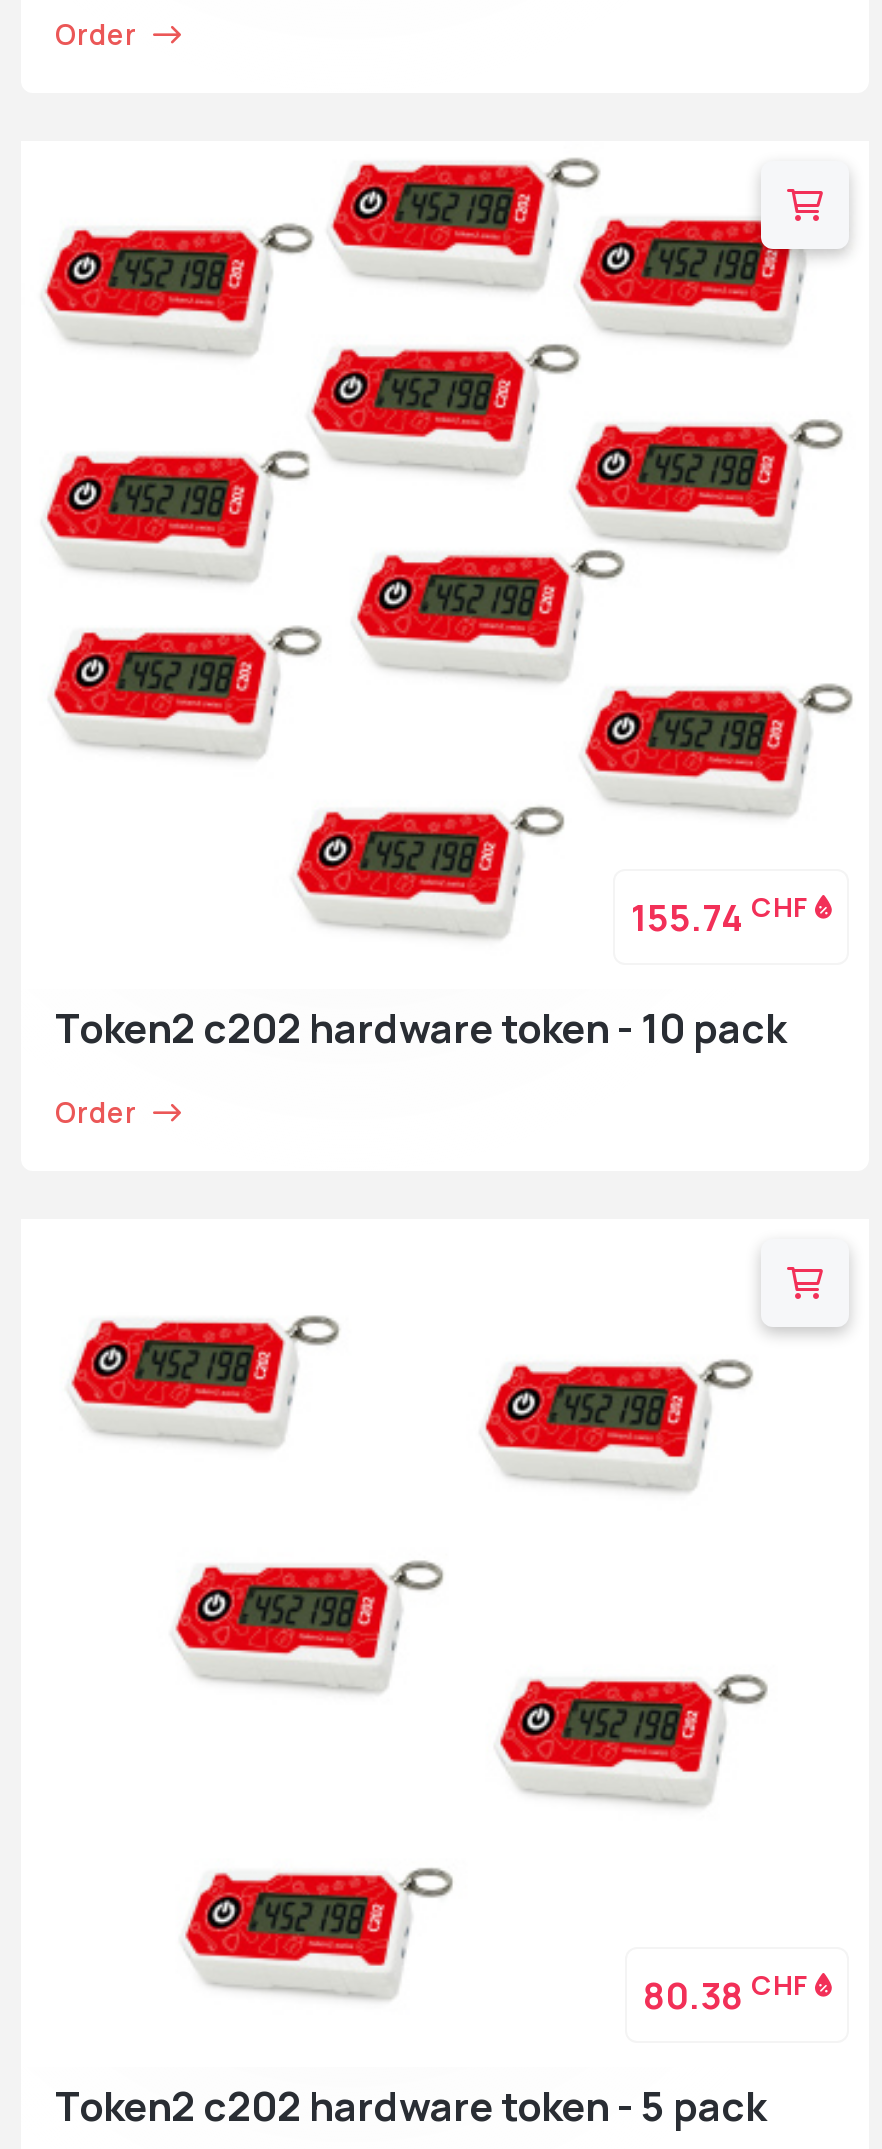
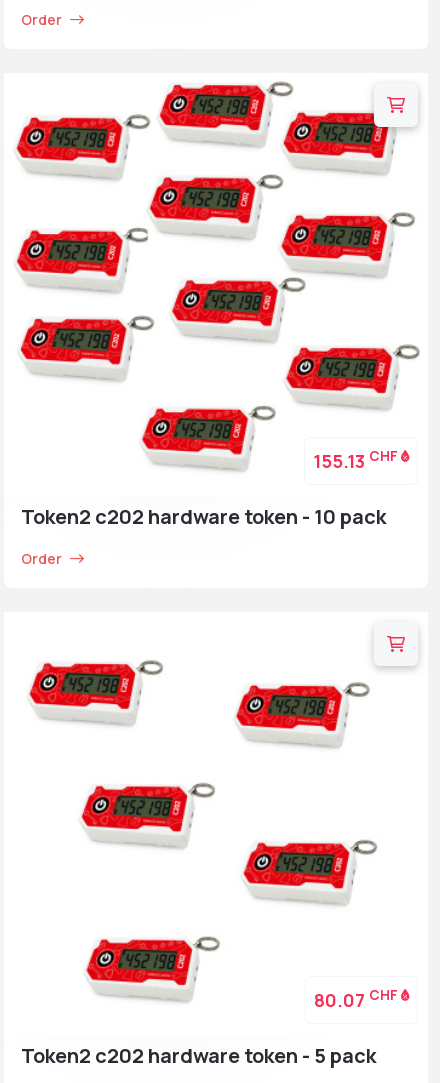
[631,889,815,940] 155.74 CHF -> [313,447,401,473] 155.13 CHF
[643,1967,815,2018] 80.38 CHF -> [314,986,401,1012] 80.07 CHF

